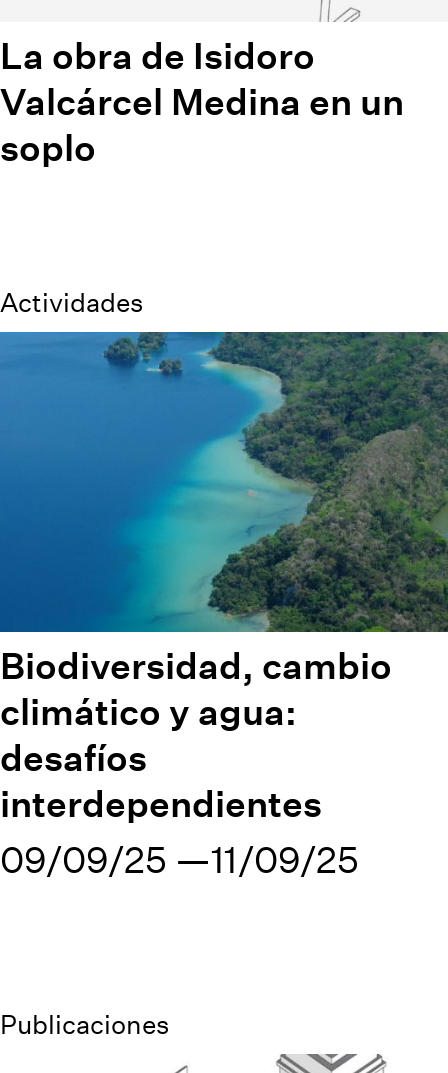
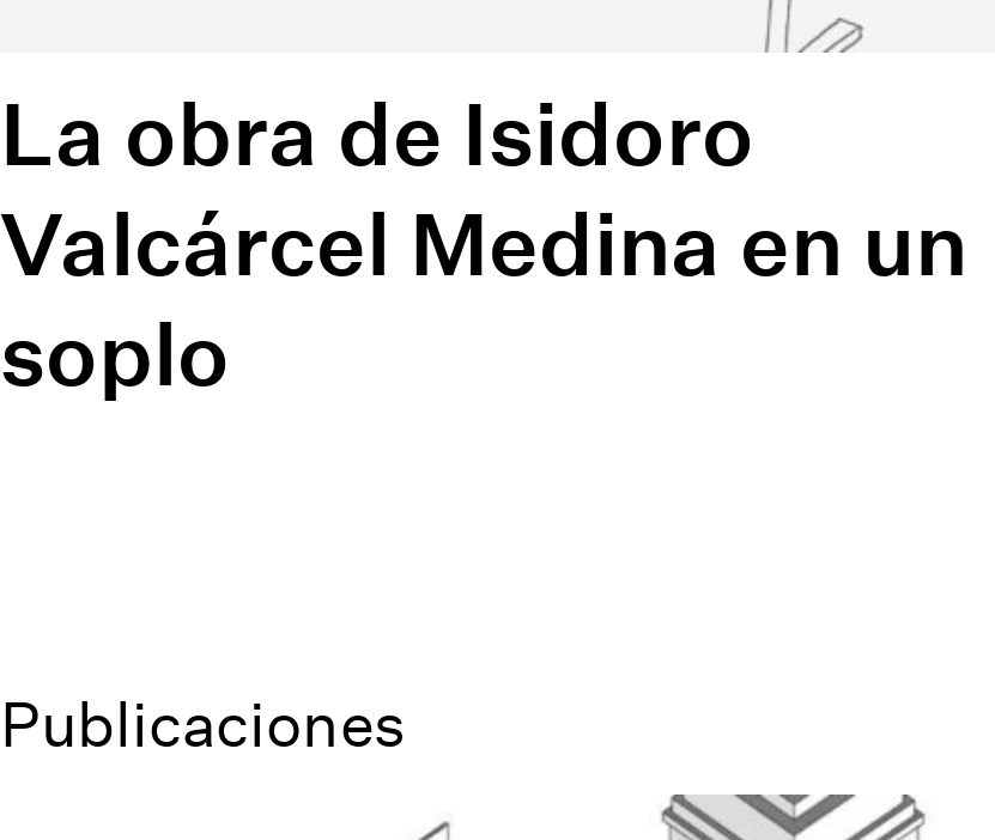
[0,285,143,319] Actividades -> none
[0,331,445,882] [image] | Biodiversidad, cambio | climático y agua: | desafíos | interdependientes | 09/09/25 | 11/09/25 -> none

